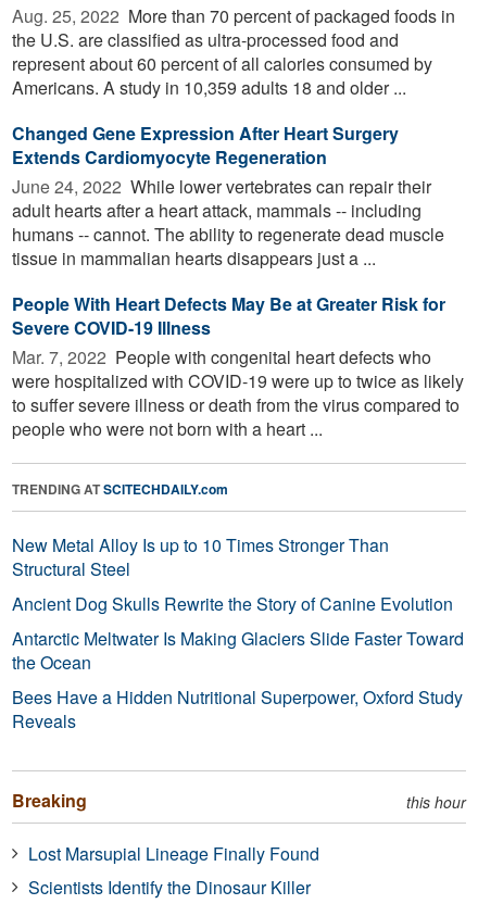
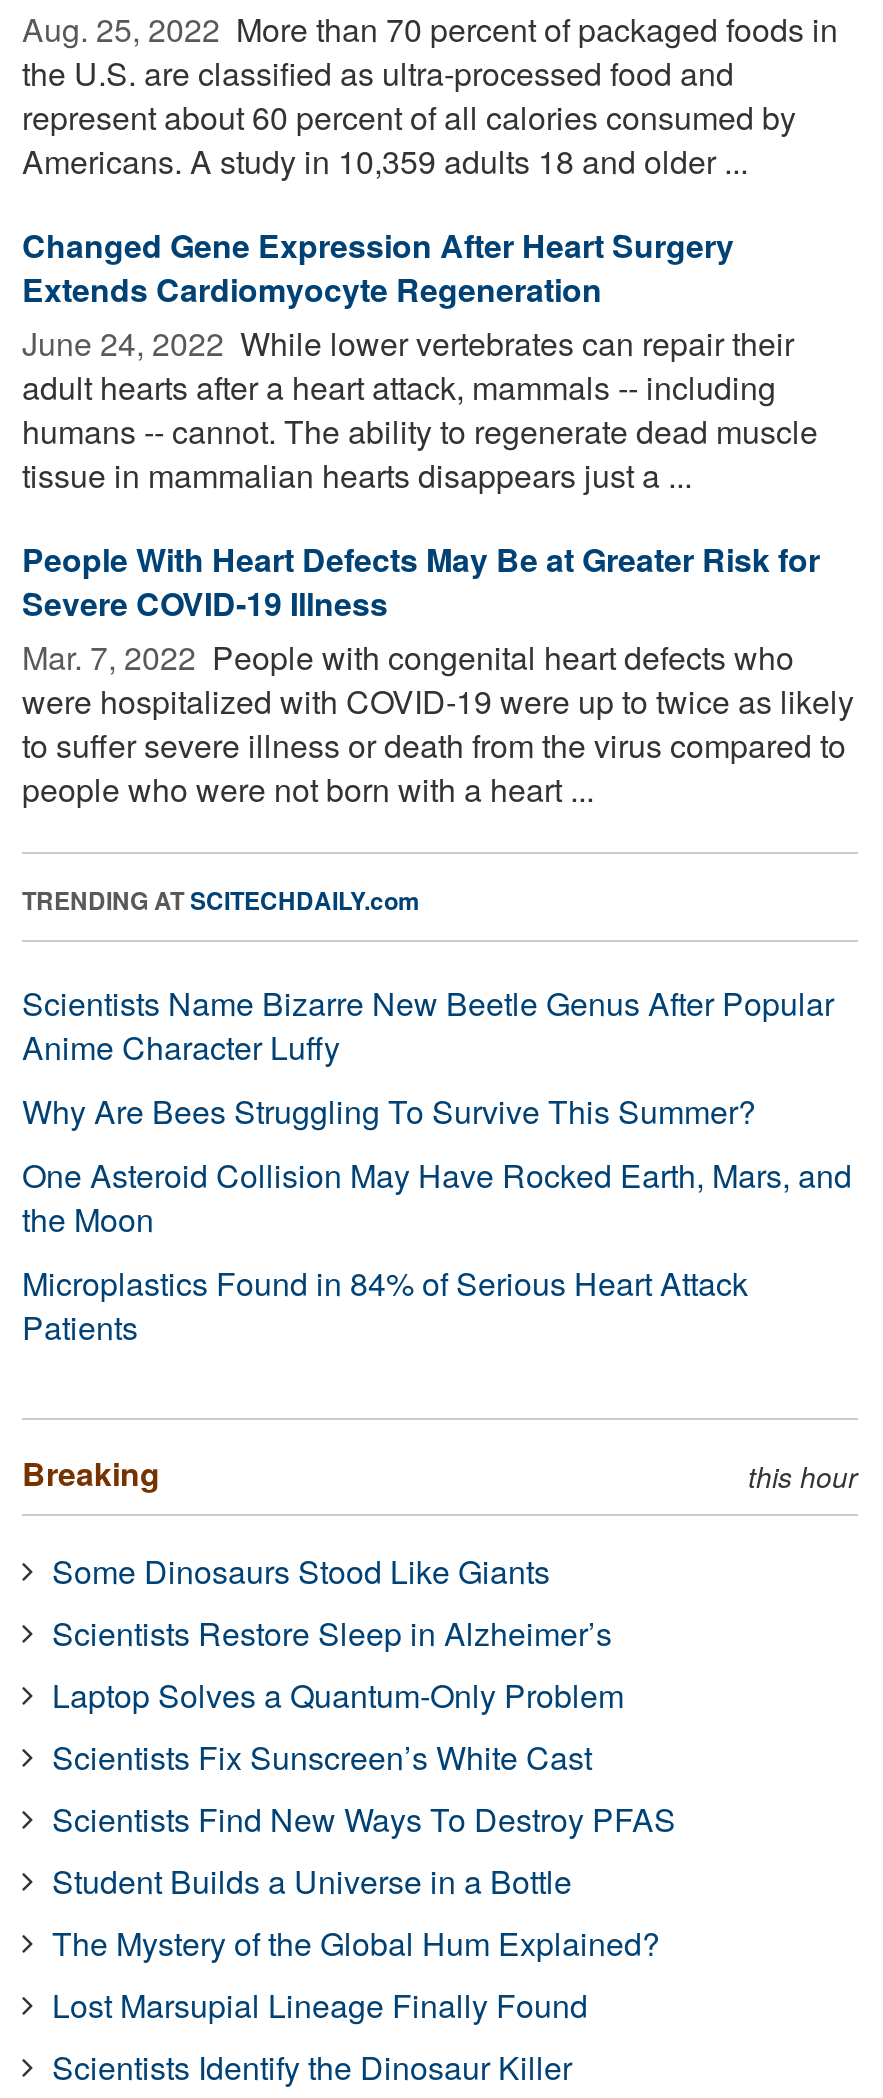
[12,532,464,733] New Metal Alloy Is up to 10 Times Stronger Than | Structural Steel | Ancient Dog Skulls Rewrite the Story of Canine Evolution | Antarctic Meltwater Is Making Glaciers Slide Faster Toward | the Ocean | Bees Have a Hidden Nutritional Superpower, Oxford Study | Reveals -> [22,980,852,1350] Scientists Name Bizarre New Beetle Genus After Popular | Anime Character Luffy | Why Are Bees Struggling To Survive This Summer? | One Asteroid Collision May Have Rocked Earth, Mars, and | the Moon | Microplastics Found in 84% of Serious Heart Attack | Patients
none -> [52,1548,676,1966] Some Dinosaurs Stood Like Giants | Scientists Restore Sleep in Alzheimer’s | Laptop Solves a Quantum-Only Problem | Scientists Fix Sunscreen’s White Cast | Scientists Find New Ways To Destroy PFAS | Student Builds a Universe in a Bottle | The Mystery of the Global Hum Explained?

